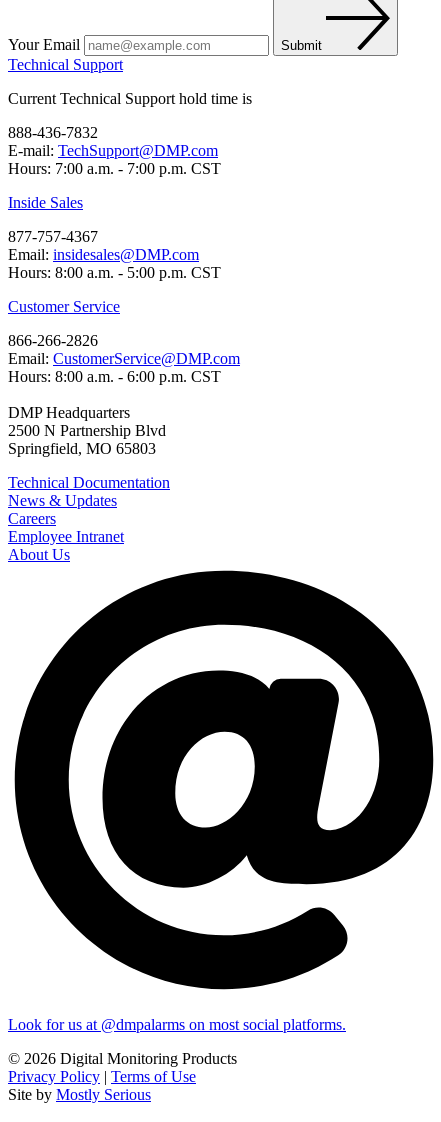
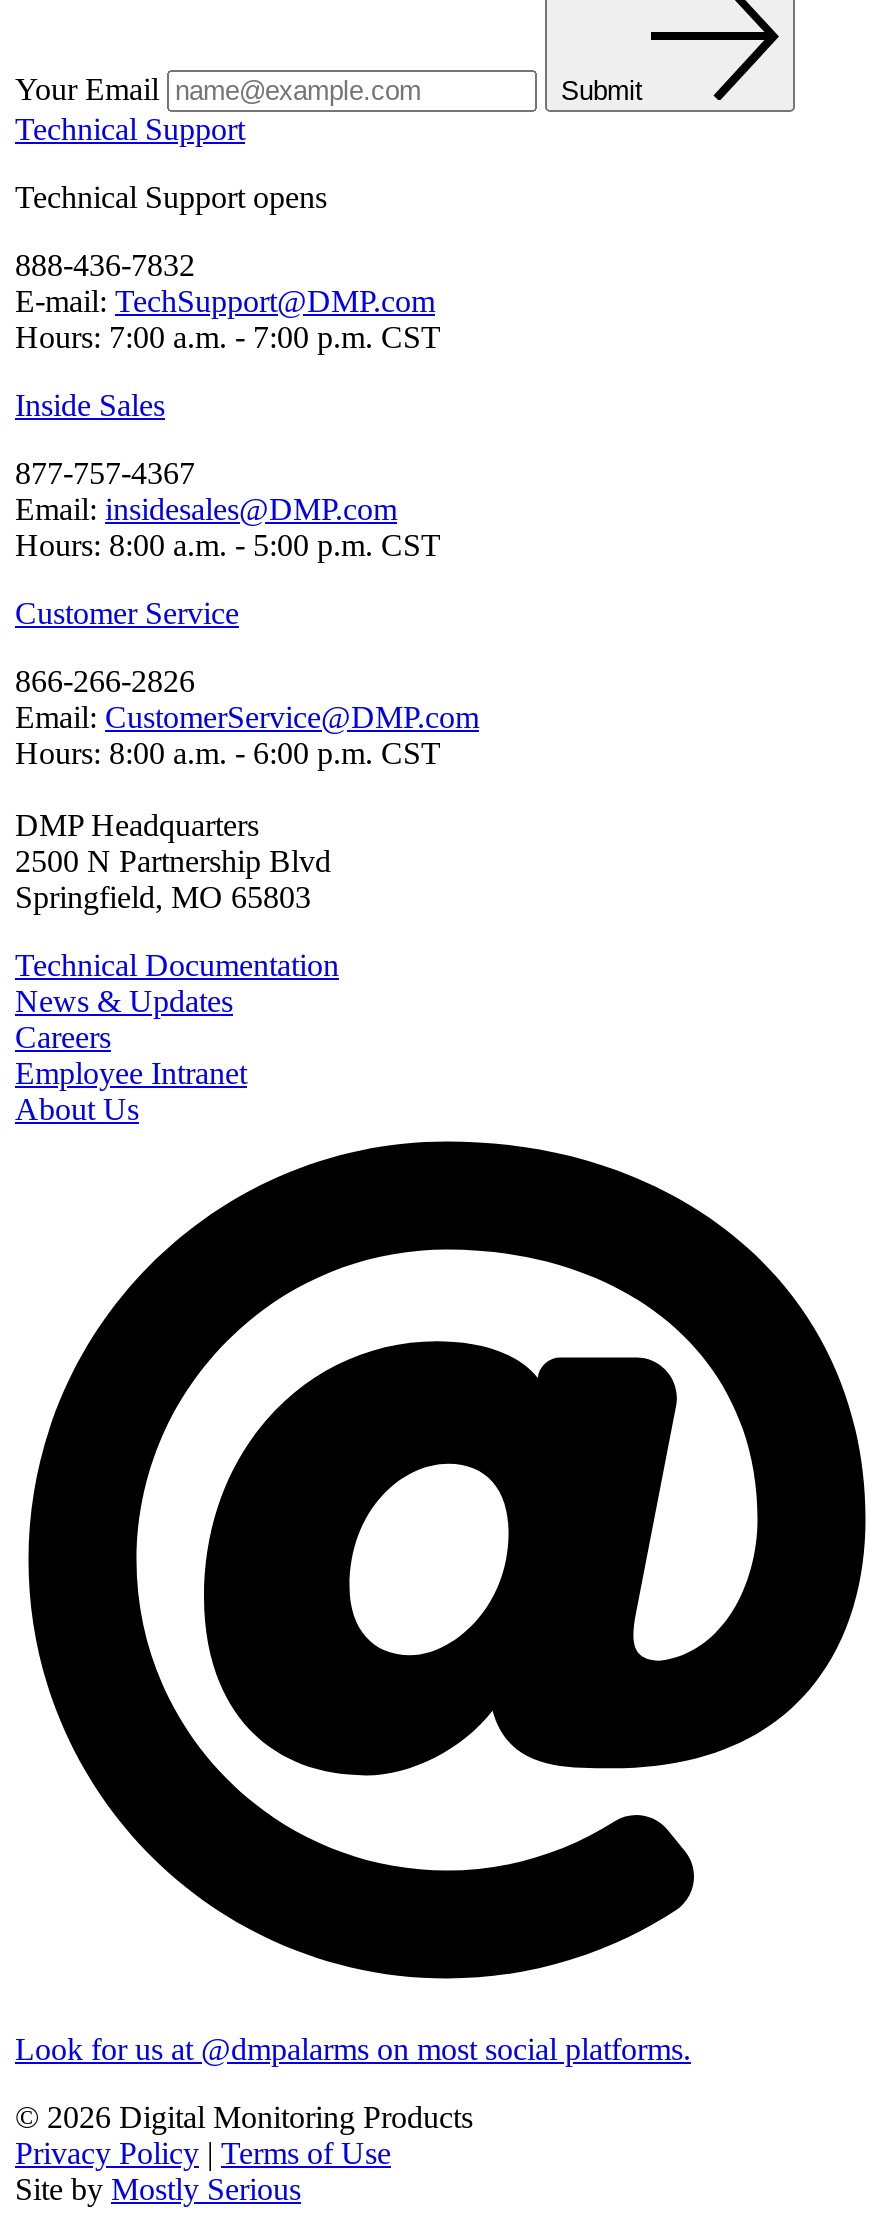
[8,90,252,107] Current Technical Support hold time is -> [15,180,327,214] Technical Support opens

